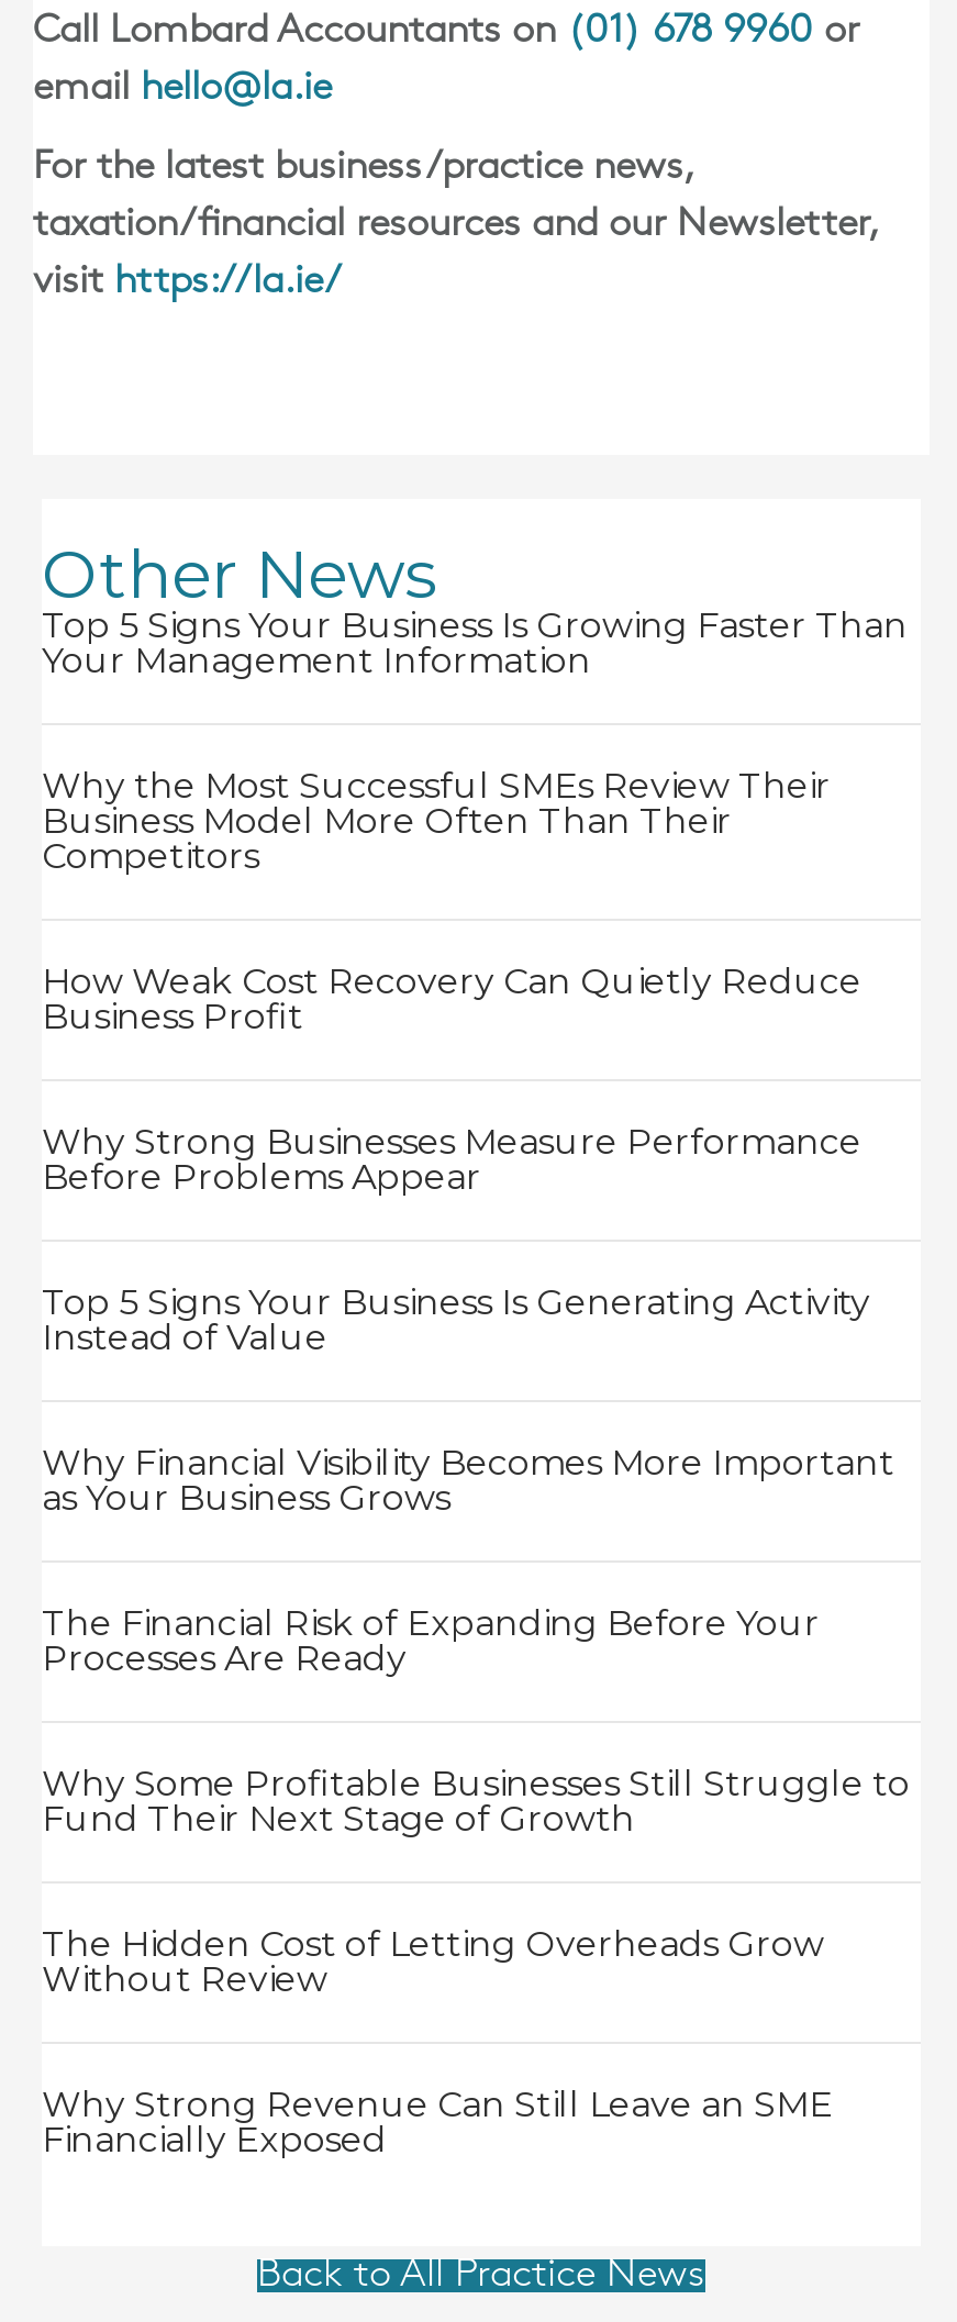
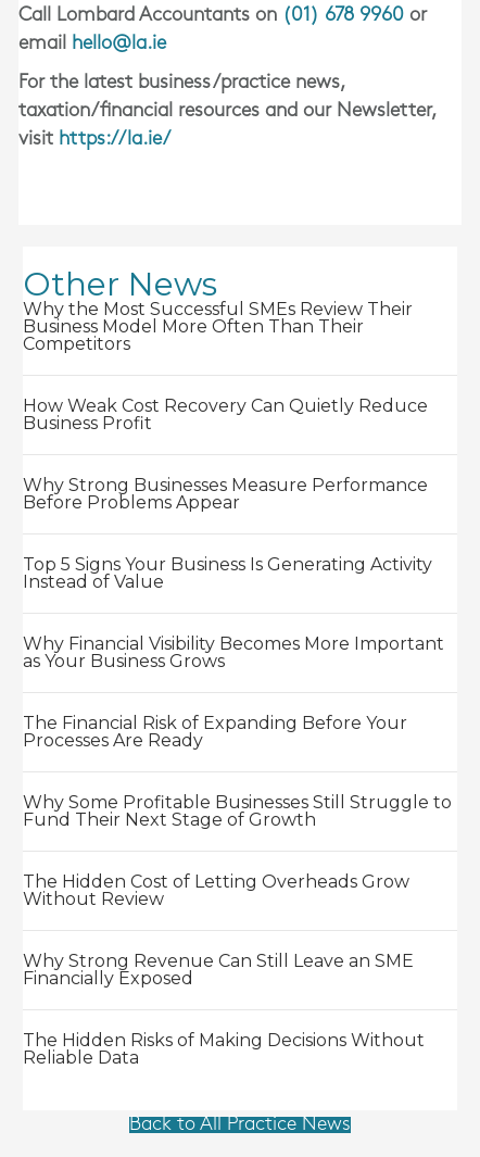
[42,605,908,682] Top 5 Signs Your Business Is Growing Faster Than | Your Management Information -> none
moved [42,766,910,2161] -> [23,299,452,989]: Why the Most Successful SMEs Review Their | Business Model More Often Than Their | Competitors | ... | Why Strong Revenue Can Still Leave an SME | Financially Exposed
none -> [23,1030,425,1068] The Hidden Risks of Making Decisions Without | Reliable Data

